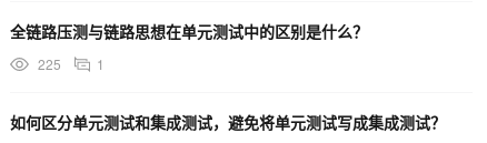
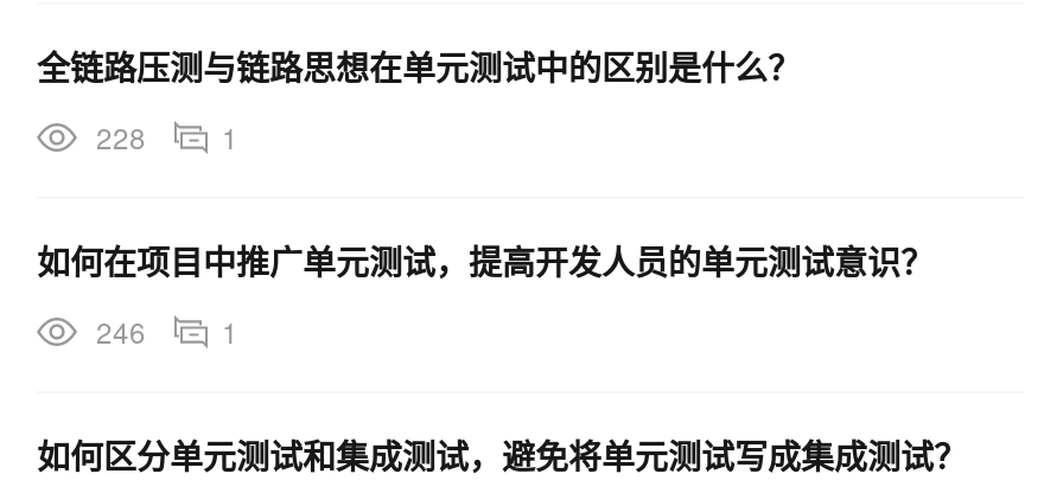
[38,54,61,73] 225 -> [37,116,934,351] 228 | 1 | 如何在项目中推广单元测试，提高开发人员的单元测试意识？ | 246

